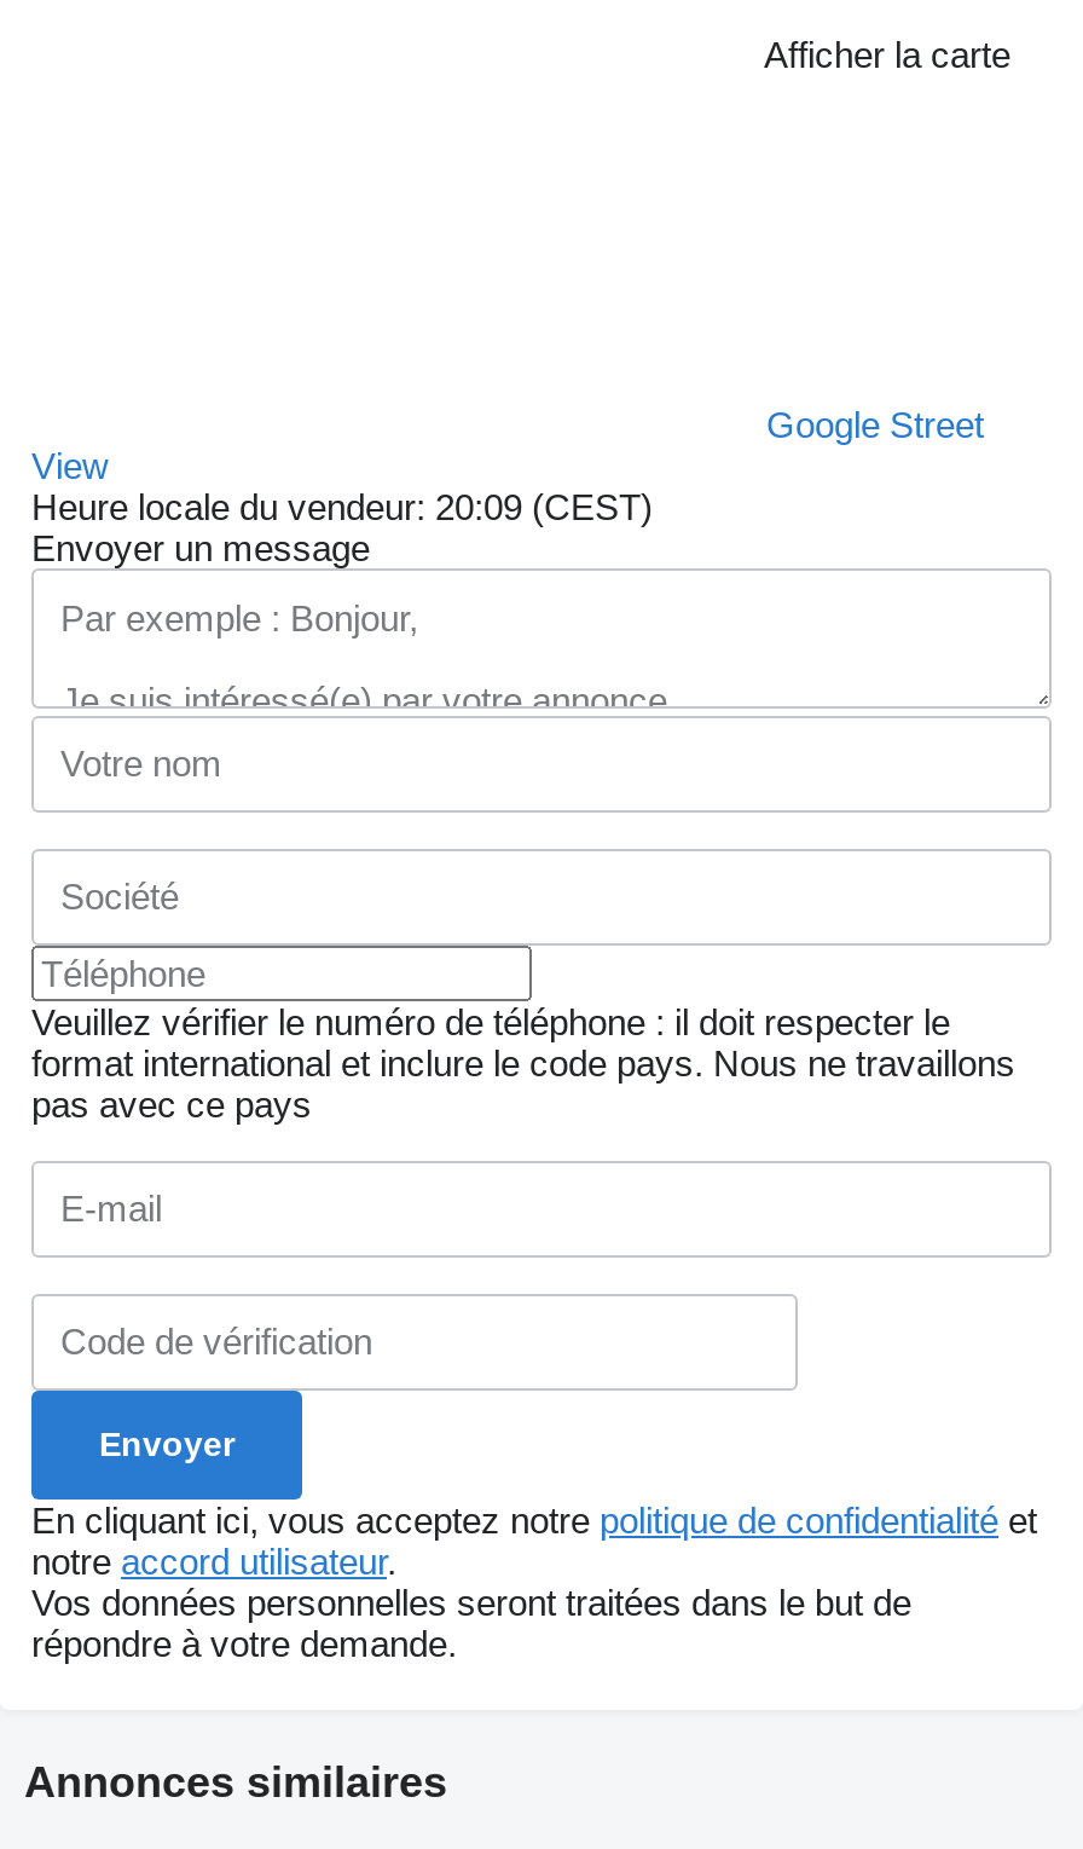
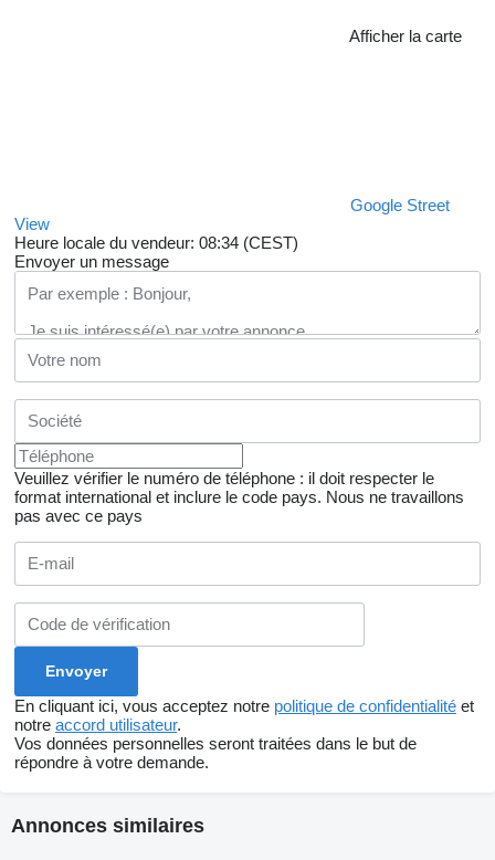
[31,485,653,526] Heure locale du vendeur: 20:09 (CEST) -> [14,233,298,251] Heure locale du vendeur: 08:34 (CEST)

